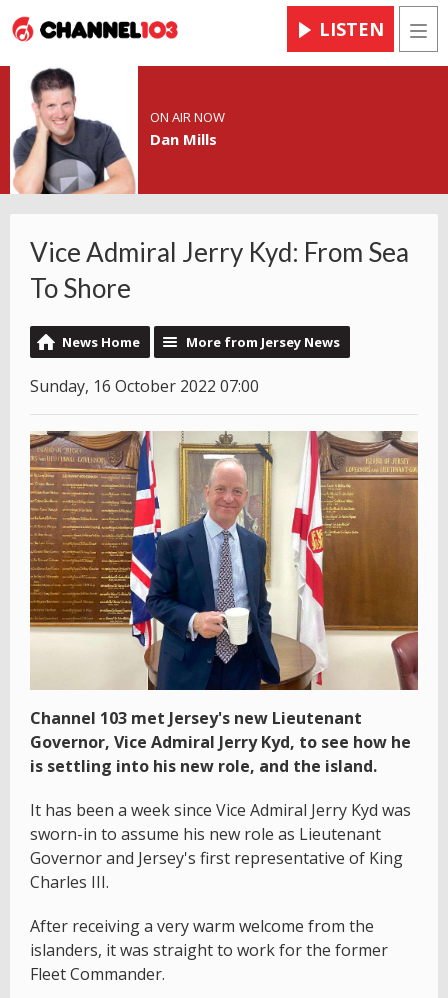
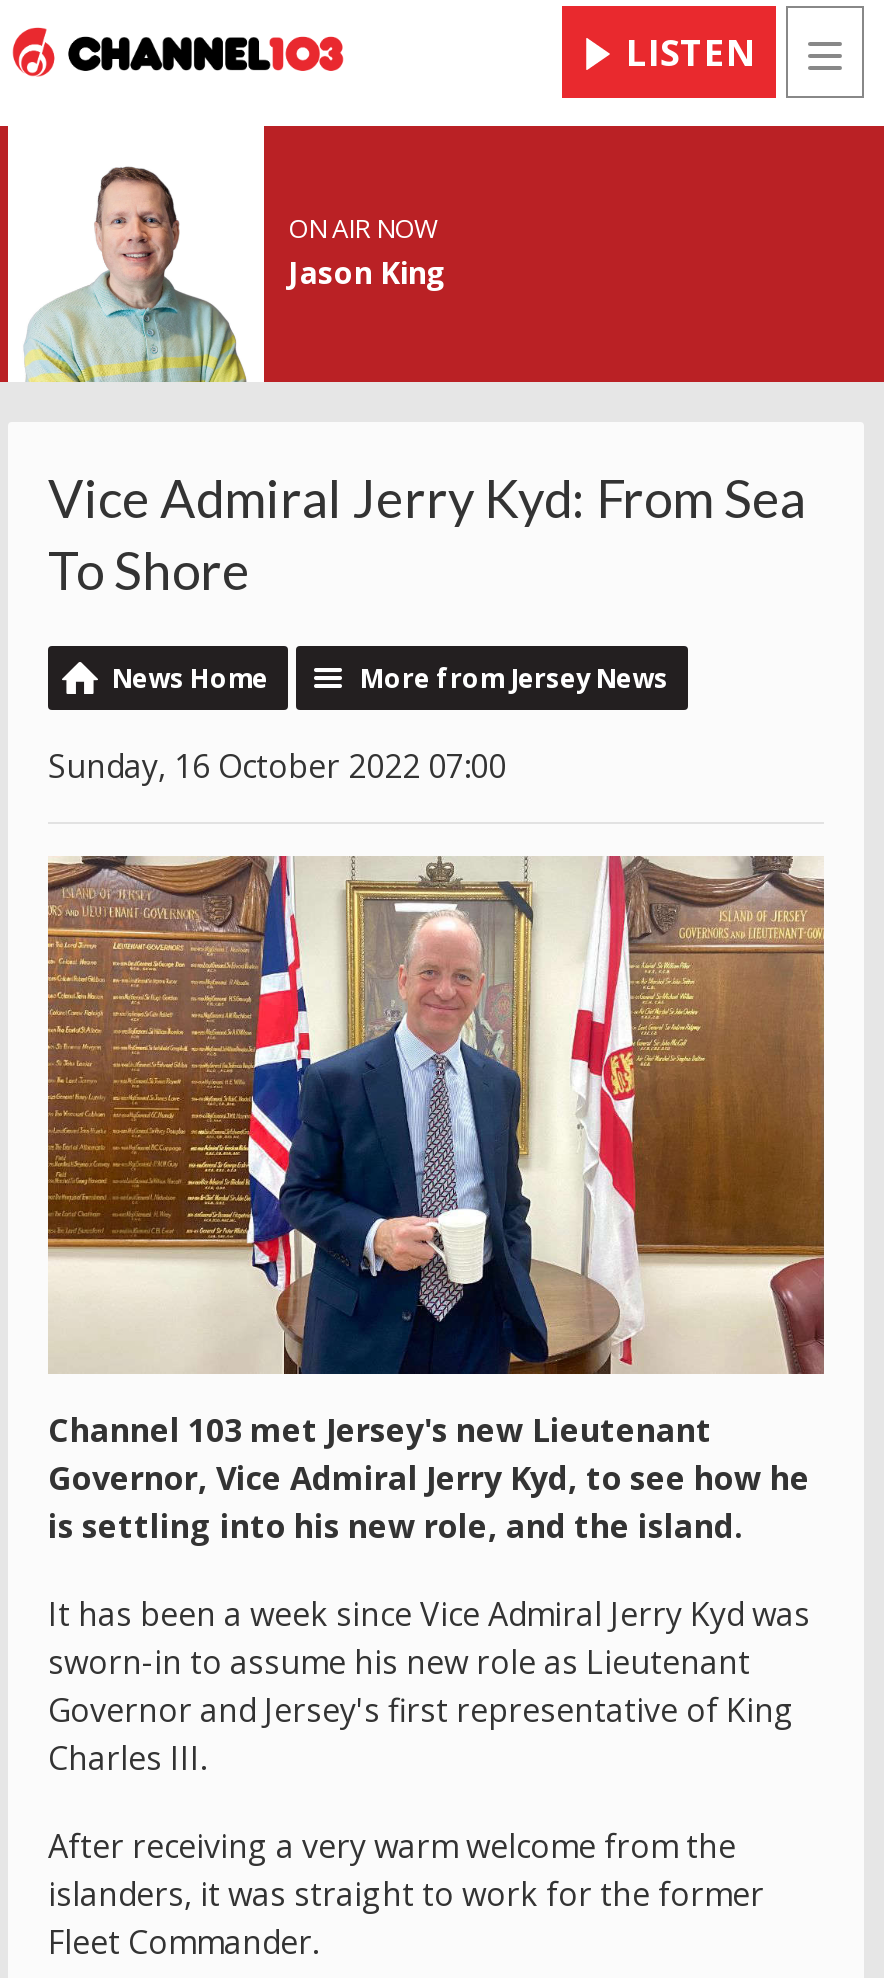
[12,67,217,195] [image] | Dan Mills -> [14,130,446,384] [image] | Jason King

